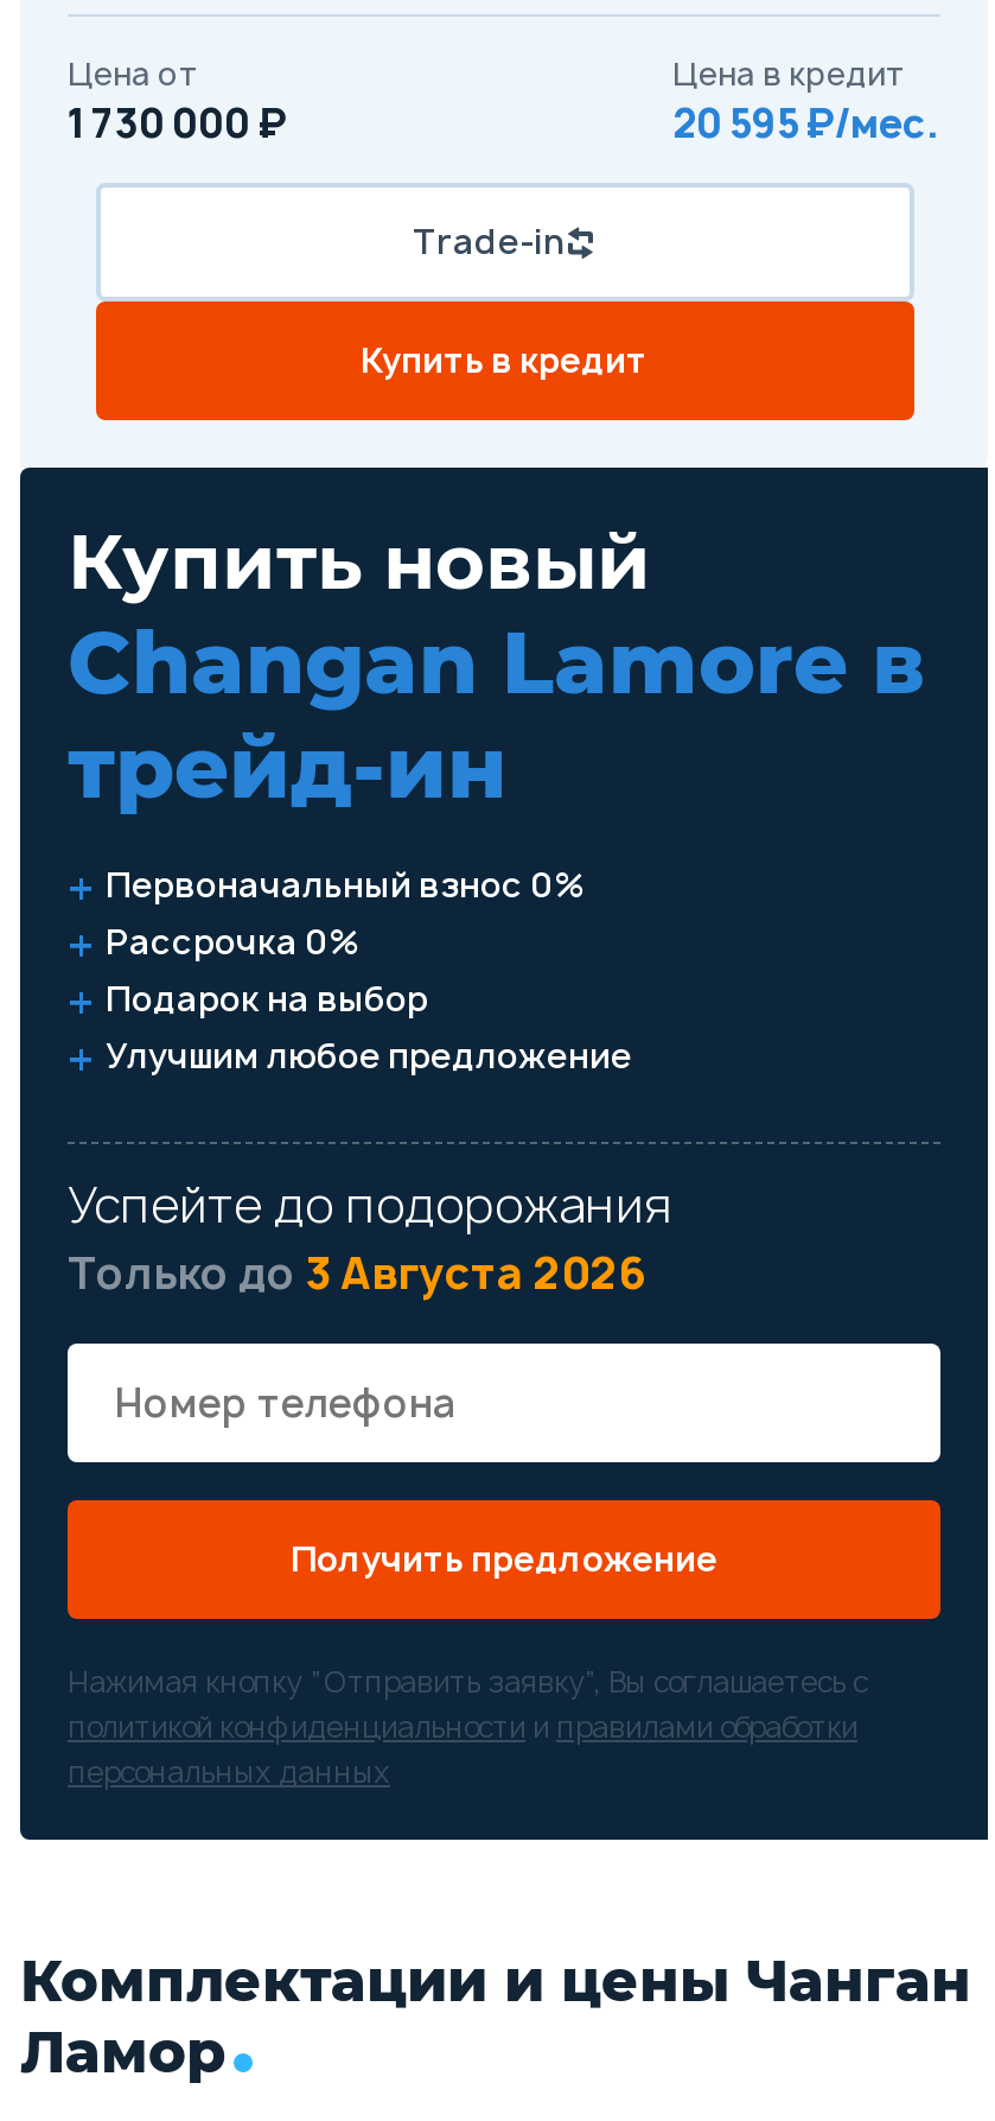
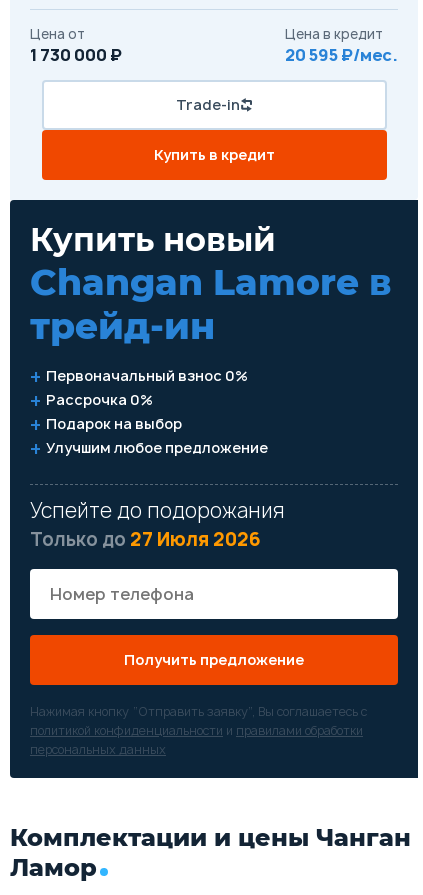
[68,1244,646,1303] Только до 3 Августа 2026 -> [30,527,261,552] Только до 27 Июля 2026

